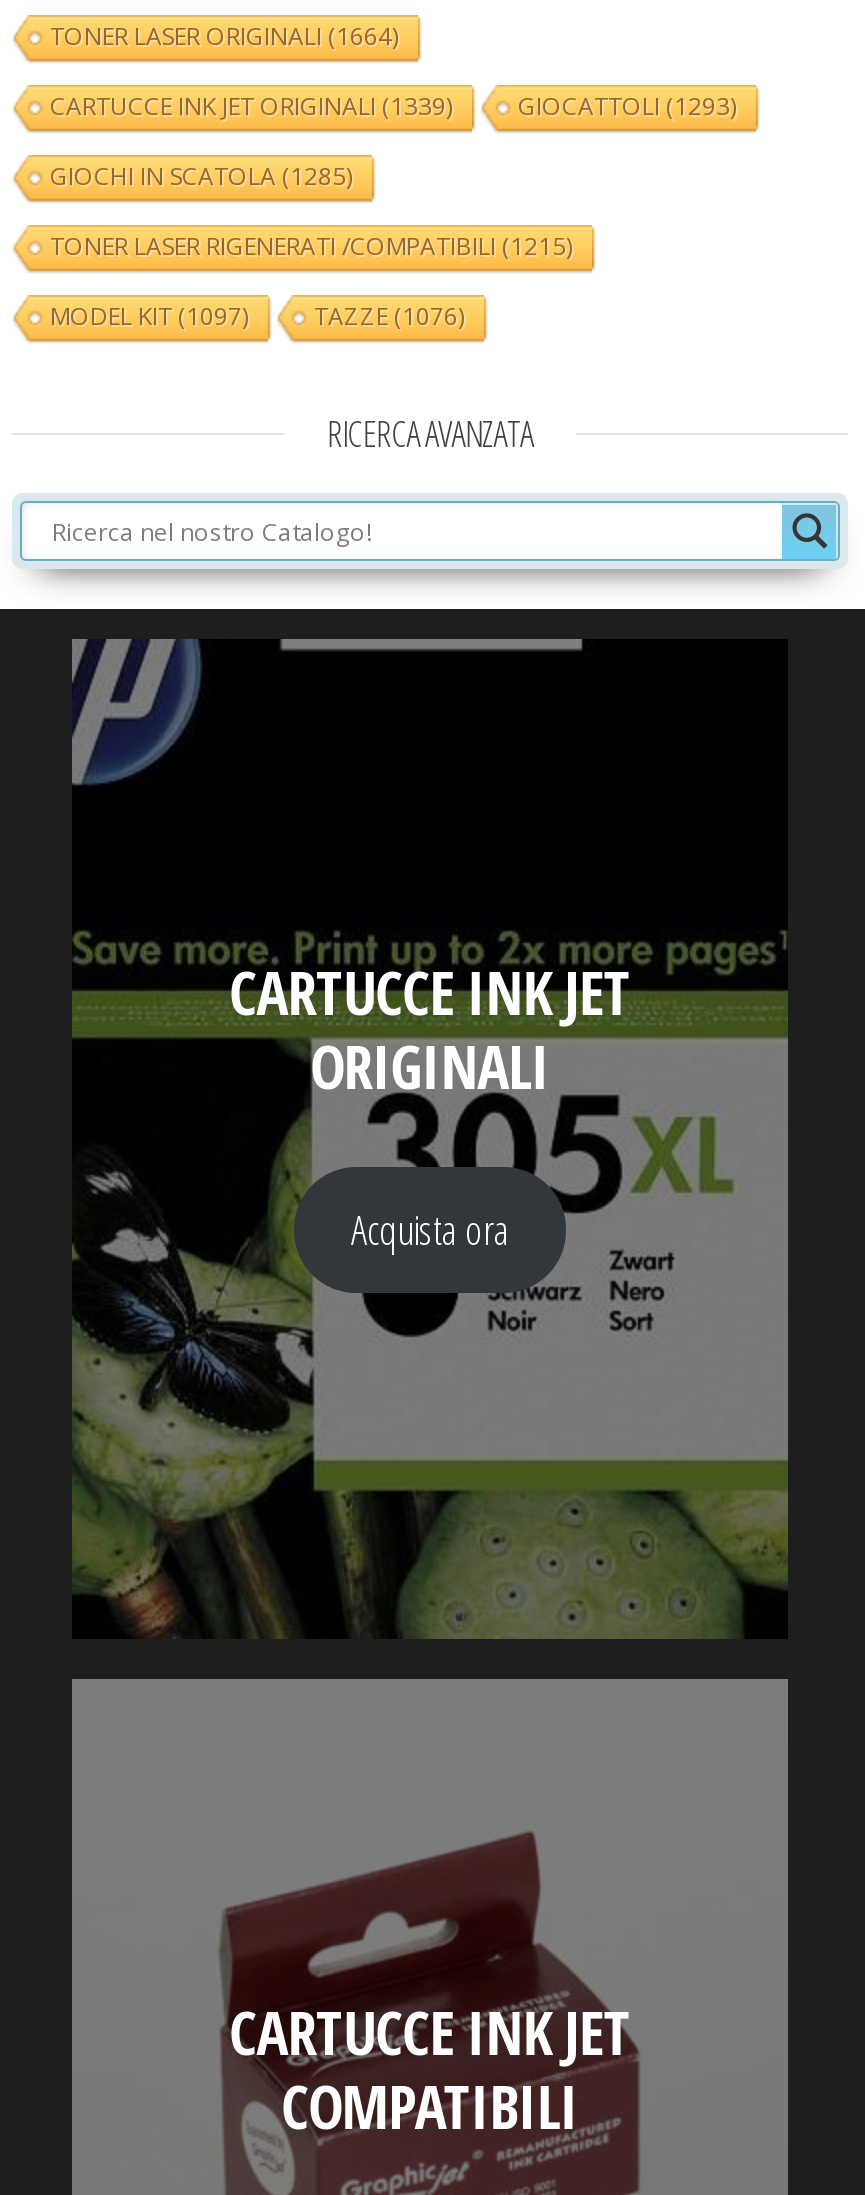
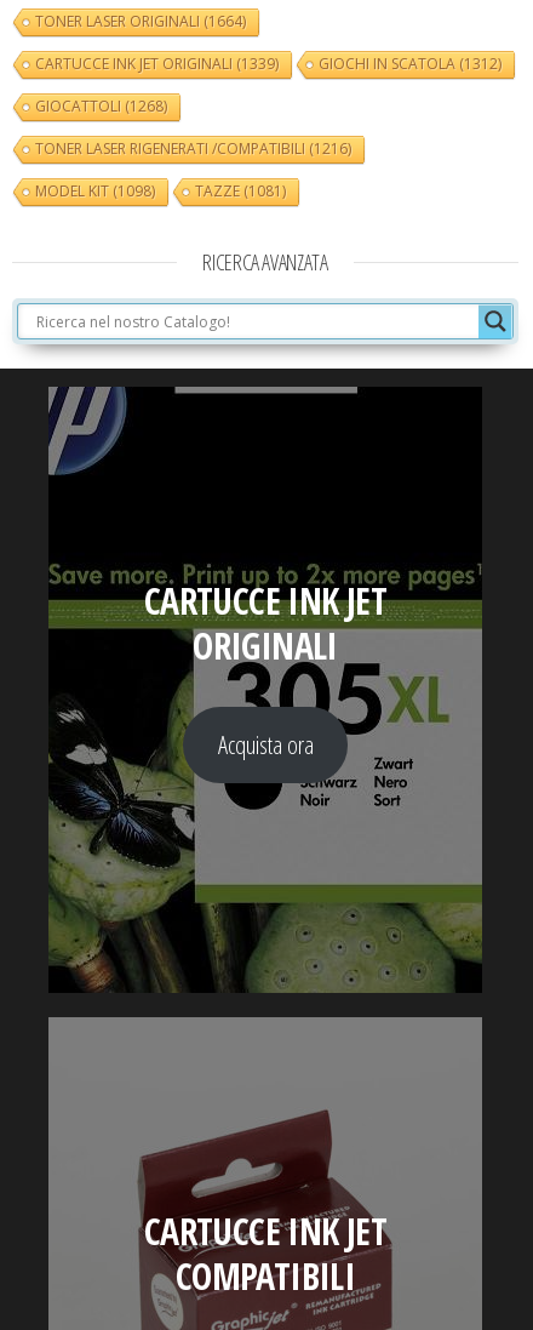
[518,89,736,123] GIOCATTOLI (1293) -> [319,54,502,74] GIOCHI IN SCATOLA (1312)
[50,159,352,193] GIOCHI IN SCATOLA (1285) -> [35,96,167,117] GIOCATTOLI (1268)
[50,229,572,263] TONER LASER RIGENERATI /COMPATIBILI (1215) -> [35,138,351,159] TONER LASER RIGENERATI /COMPATIBILI (1216)
[50,299,464,333] MODEL KIT (1097) | TAZZE (1076) -> [35,181,286,202] MODEL KIT (1098) | TAZZE (1081)

